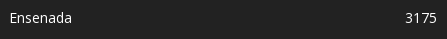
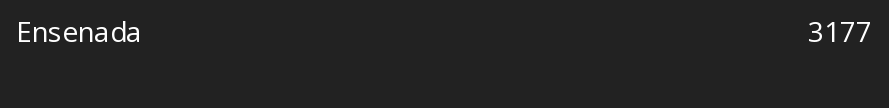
[405,8,437,27] 3175 -> [808,13,872,51] 3177

